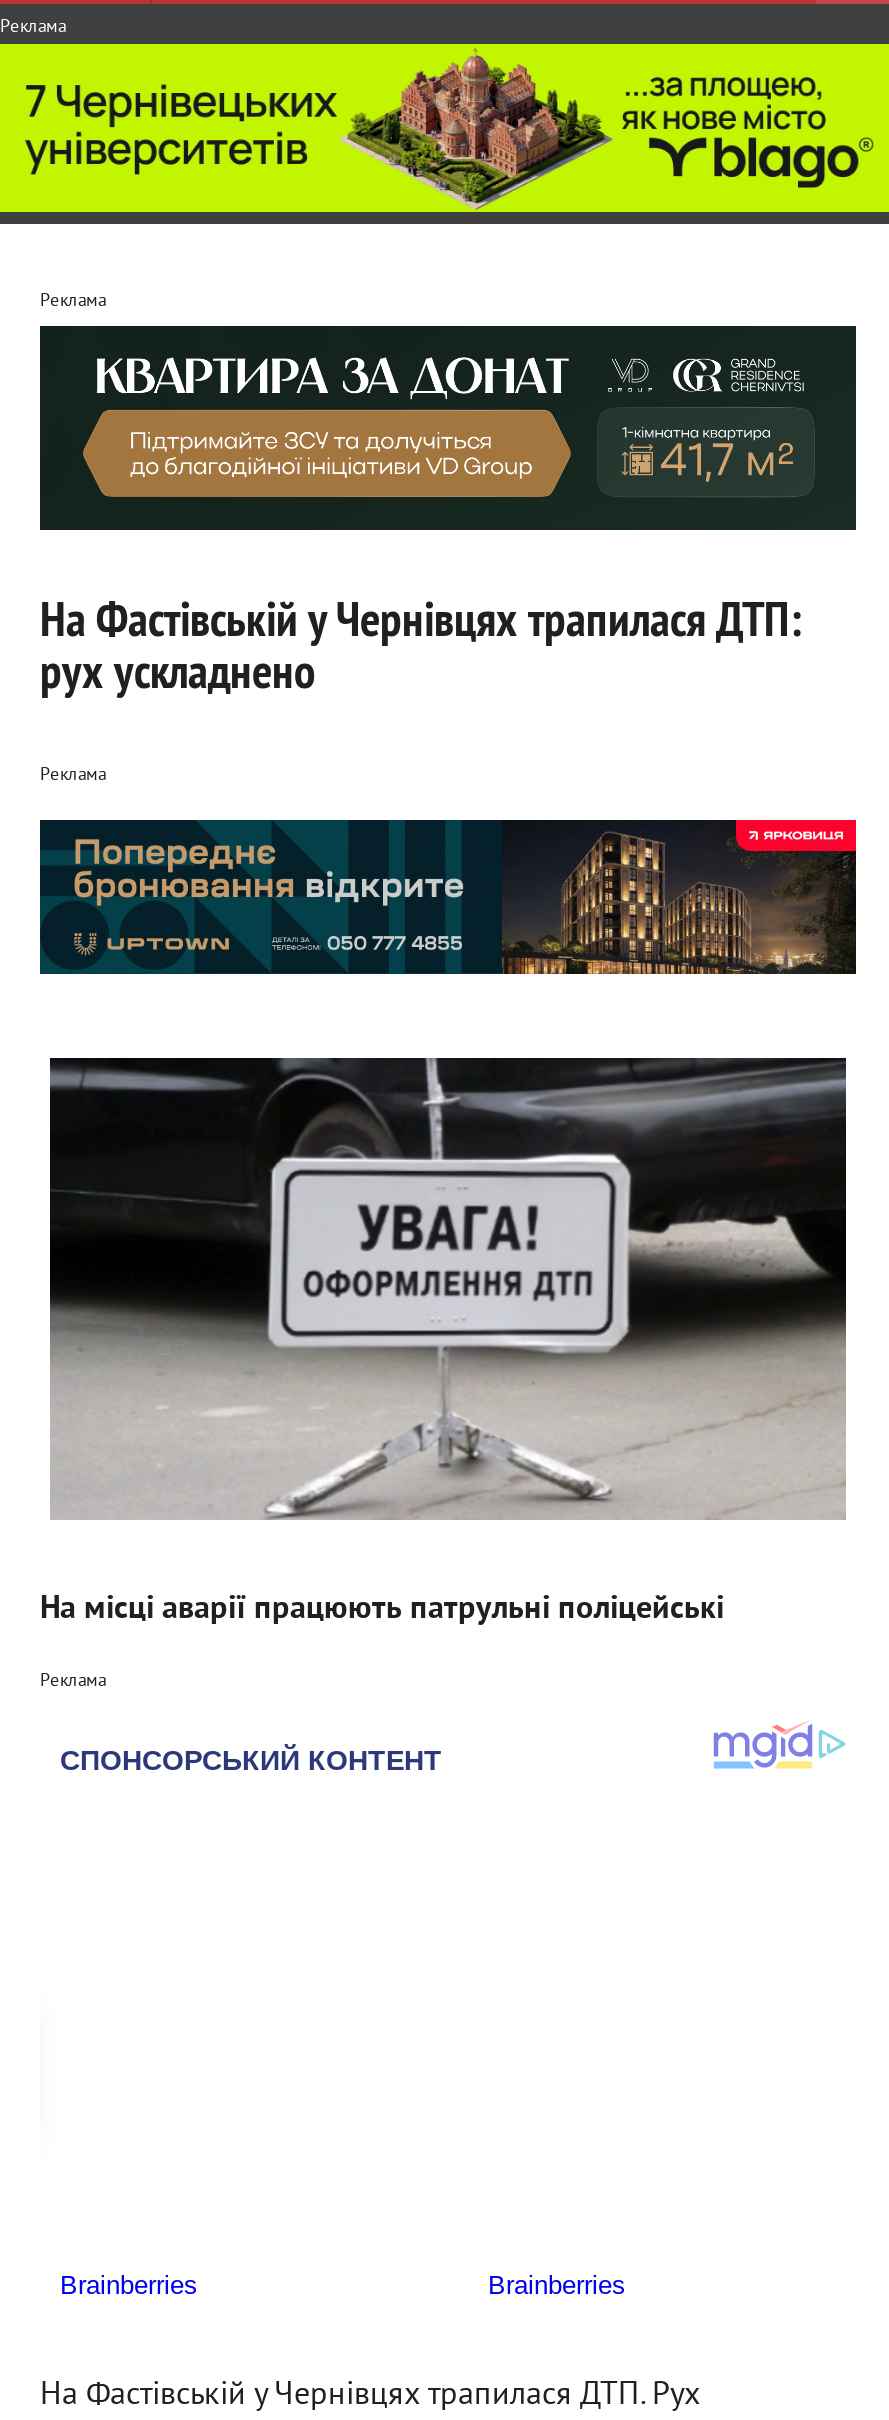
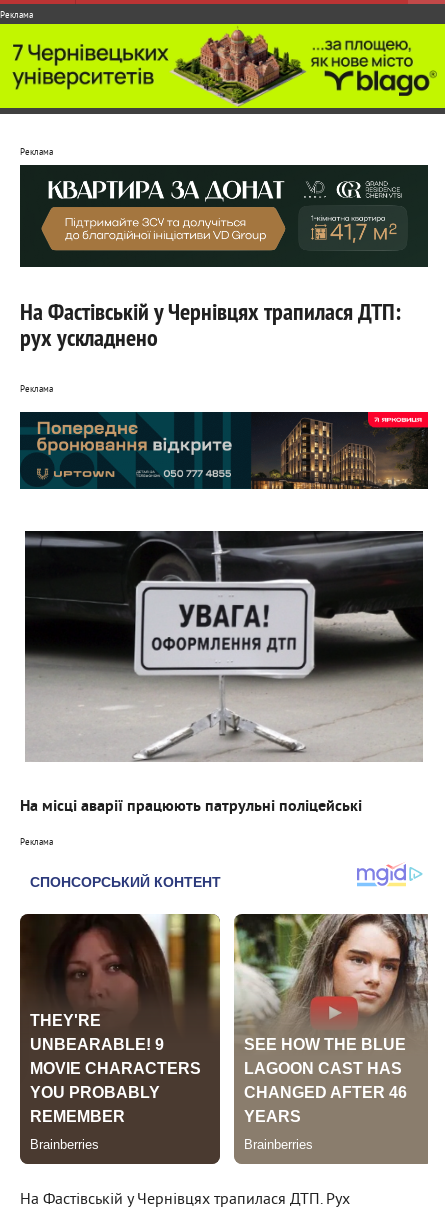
none -> [19,913,221,1165] [image]
none -> [233,913,429,1165] [image]

